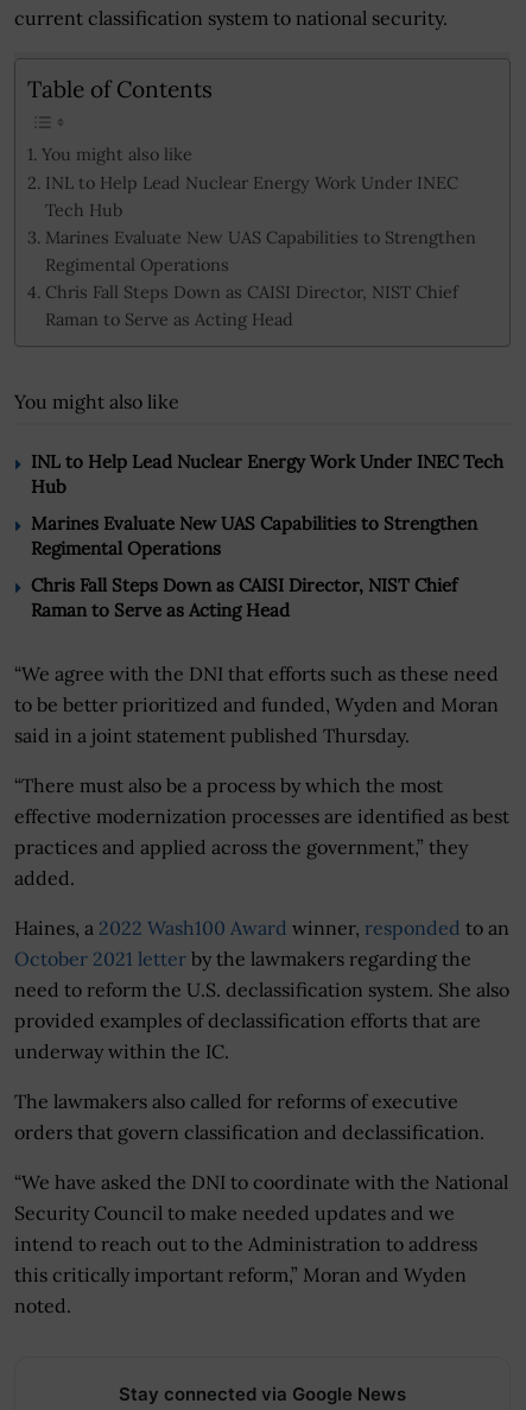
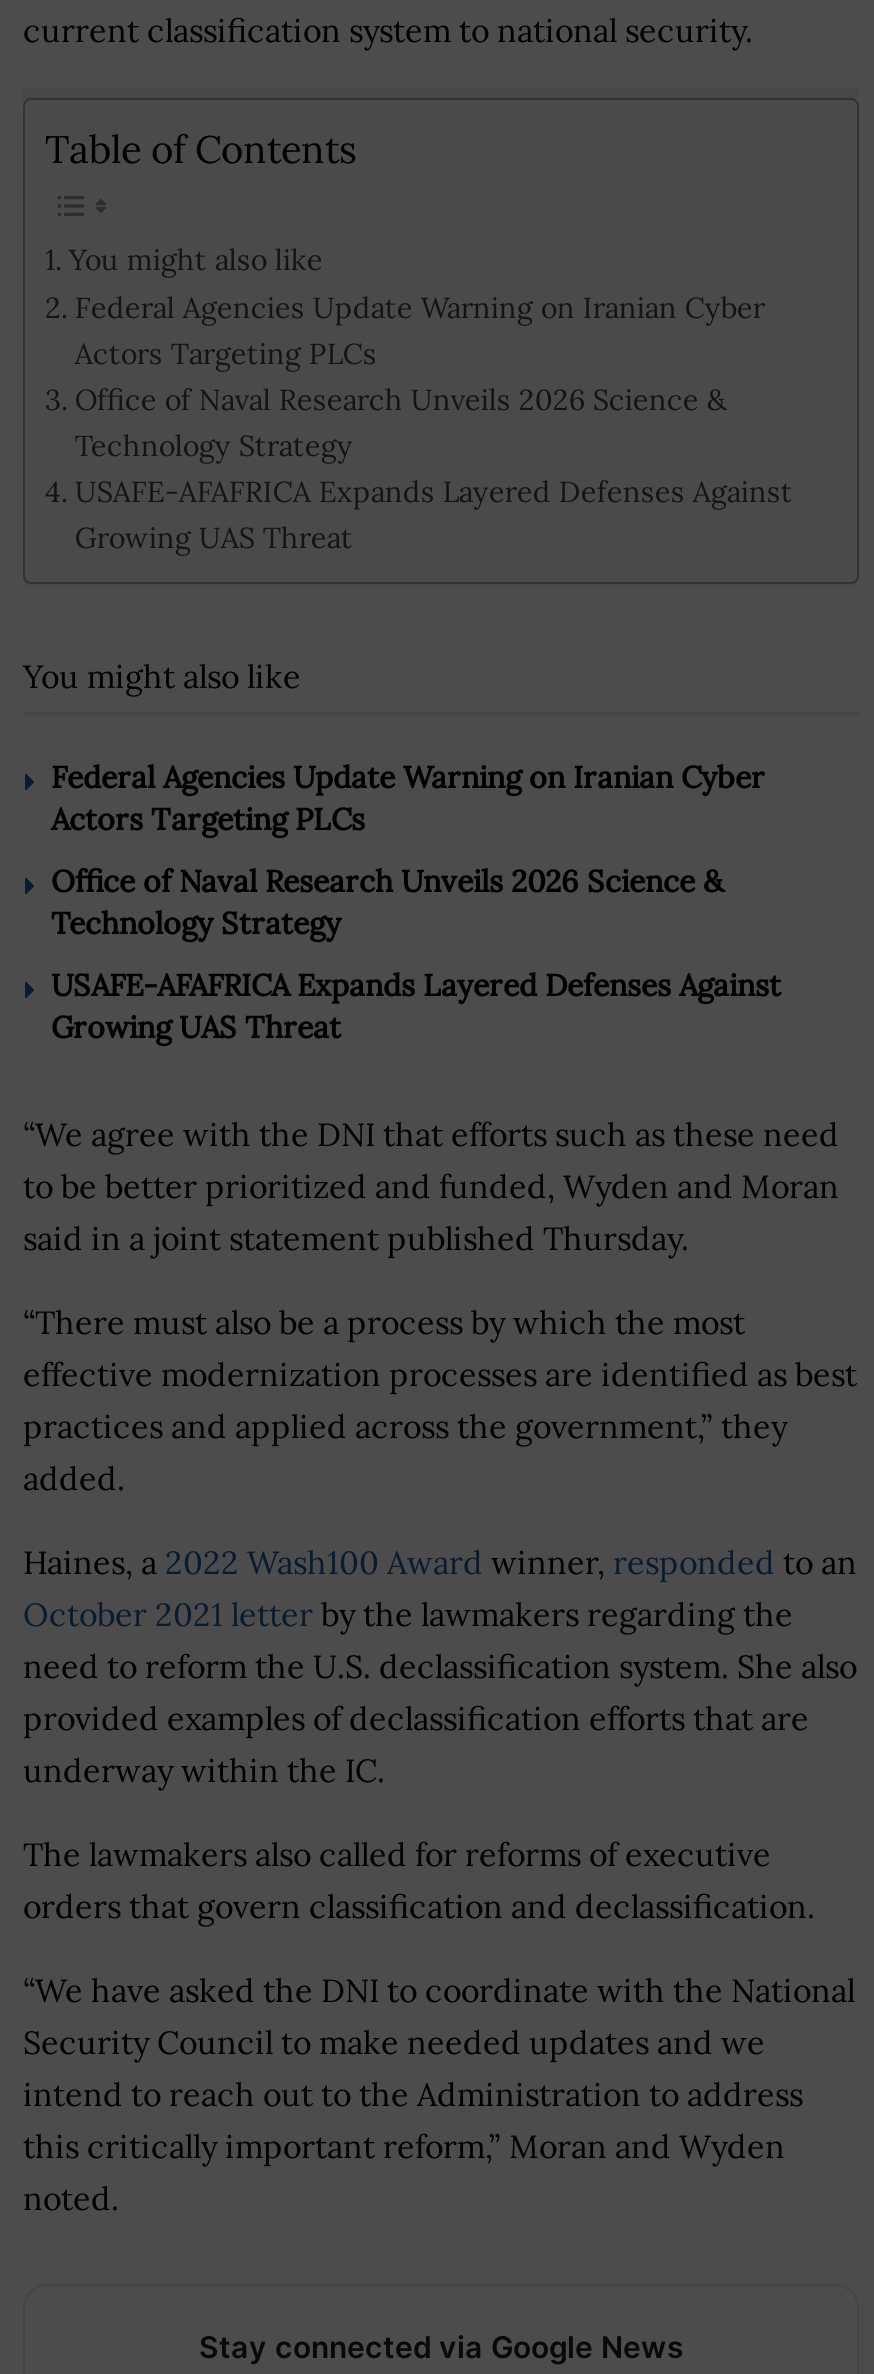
[45,171,476,330] INL to Help Lead Nuclear Energy Work Under INEC | Tech Hub | Marines Evaluate New UAS Capabilities to Strengthen | Regimental Operations | Chris Fall Steps Down as CAISI Director, NIST Chief | Raman to Serve as Acting Head -> [75,288,793,556] Federal Agencies Update Warning on Iranian Cyber | Actors Targeting PLCs | Office of Naval Research Unveils 2026 Science & | Technology Strategy | USAFE-AFAFRICA Expands Layered Defenses Against | Growing UAS Threat
[31,450,503,497] INL to Help Lead Nuclear Energy Work Under INEC Tech | Hub -> [51,757,765,837] Federal Agencies Update Warning on Iranian Cyber | Actors Targeting PLCs
[31,512,477,559] Marines Evaluate New UAS Capabilities to Strengthen | Regimental Operations -> [51,861,723,941] Office of Naval Research Unveils 2026 Science & | Technology Strategy
[31,573,457,621] Chris Fall Steps Down as CAISI Director, NIST Chief | Raman to Serve as Acting Head -> [51,965,781,1045] USAFE-AFAFRICA Expands Layered Defenses Against | Growing UAS Threat

